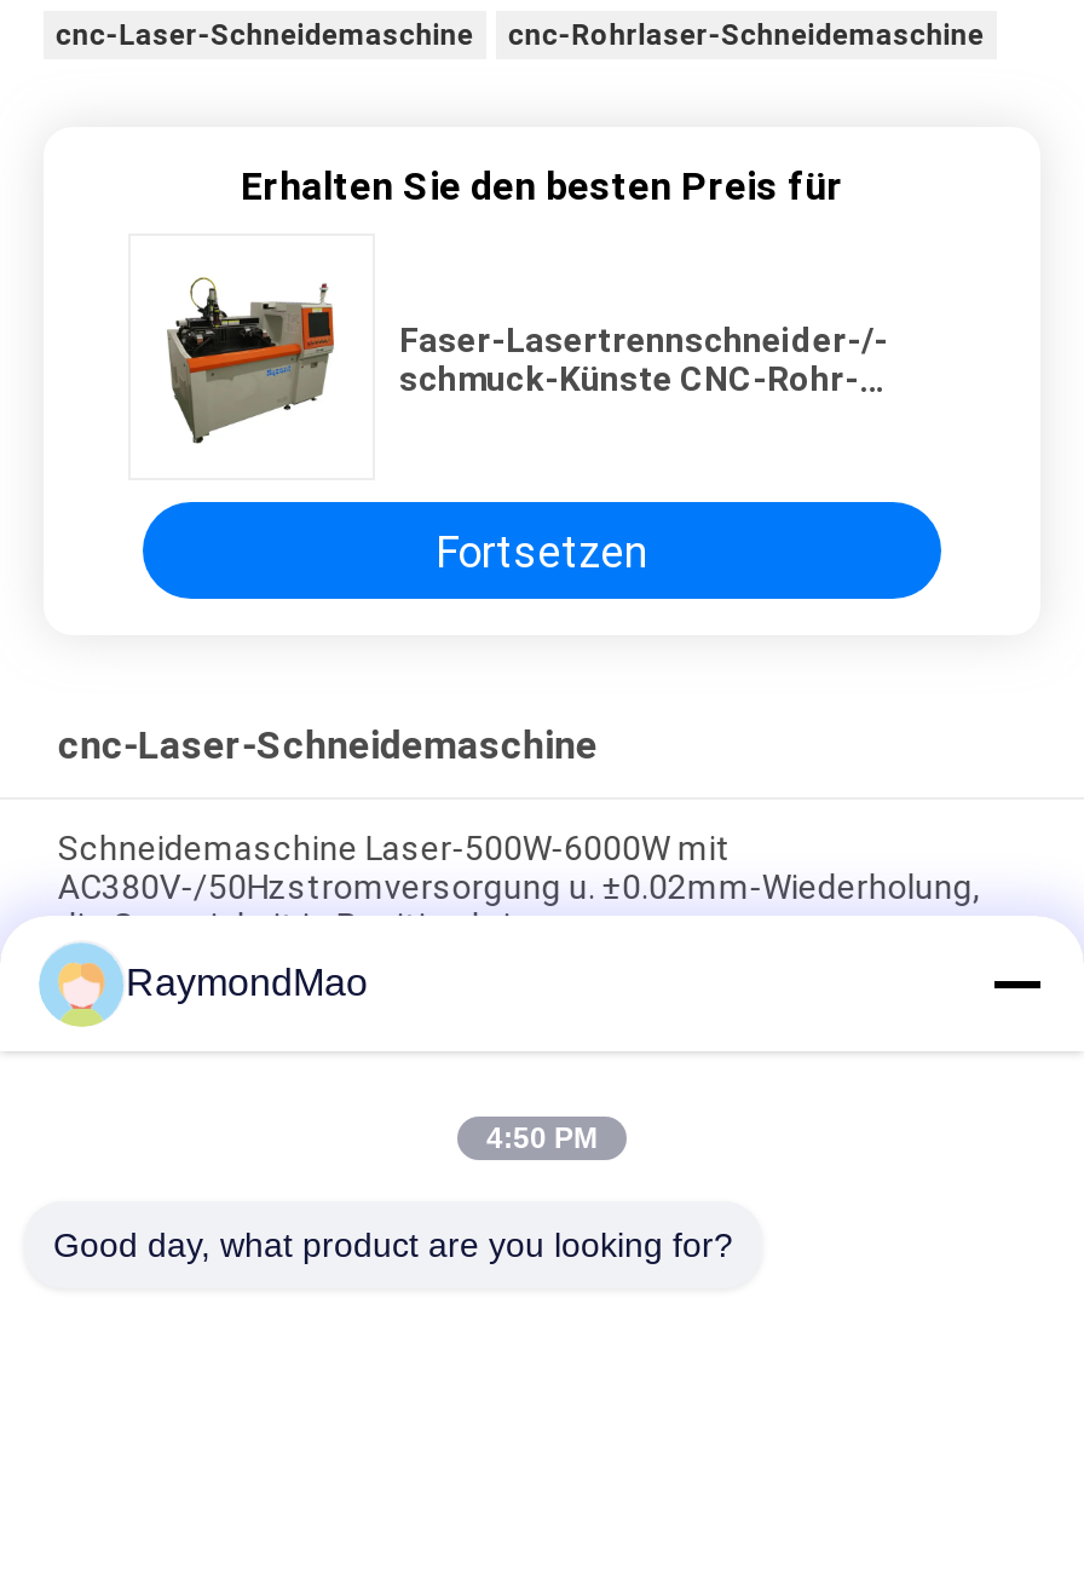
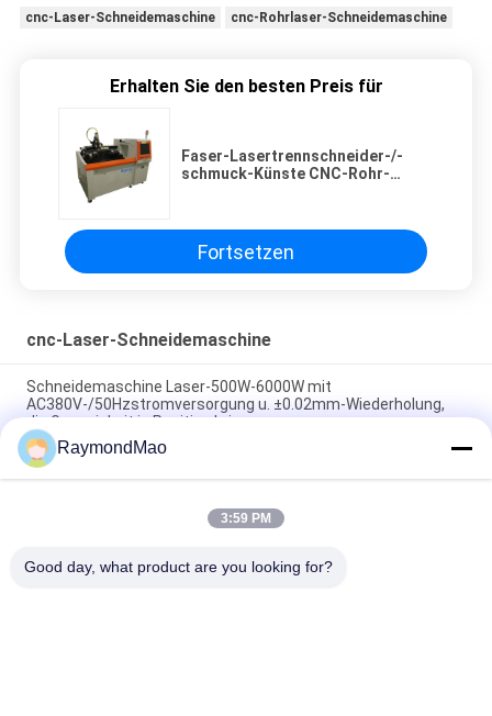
[486,1121,598,1155] 4:50 PM -> [221,511,271,526] 3:59 PM

